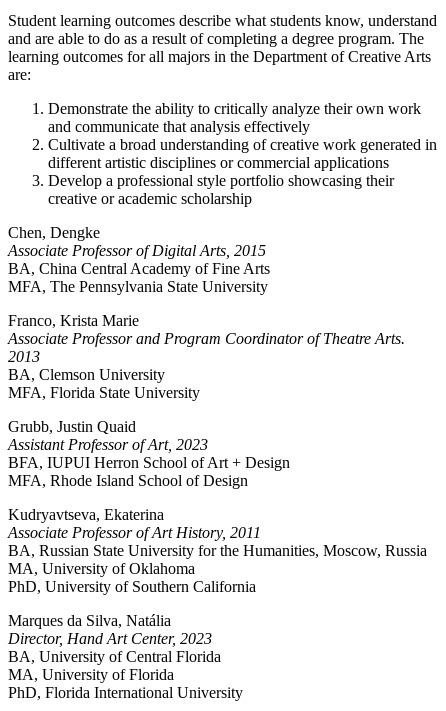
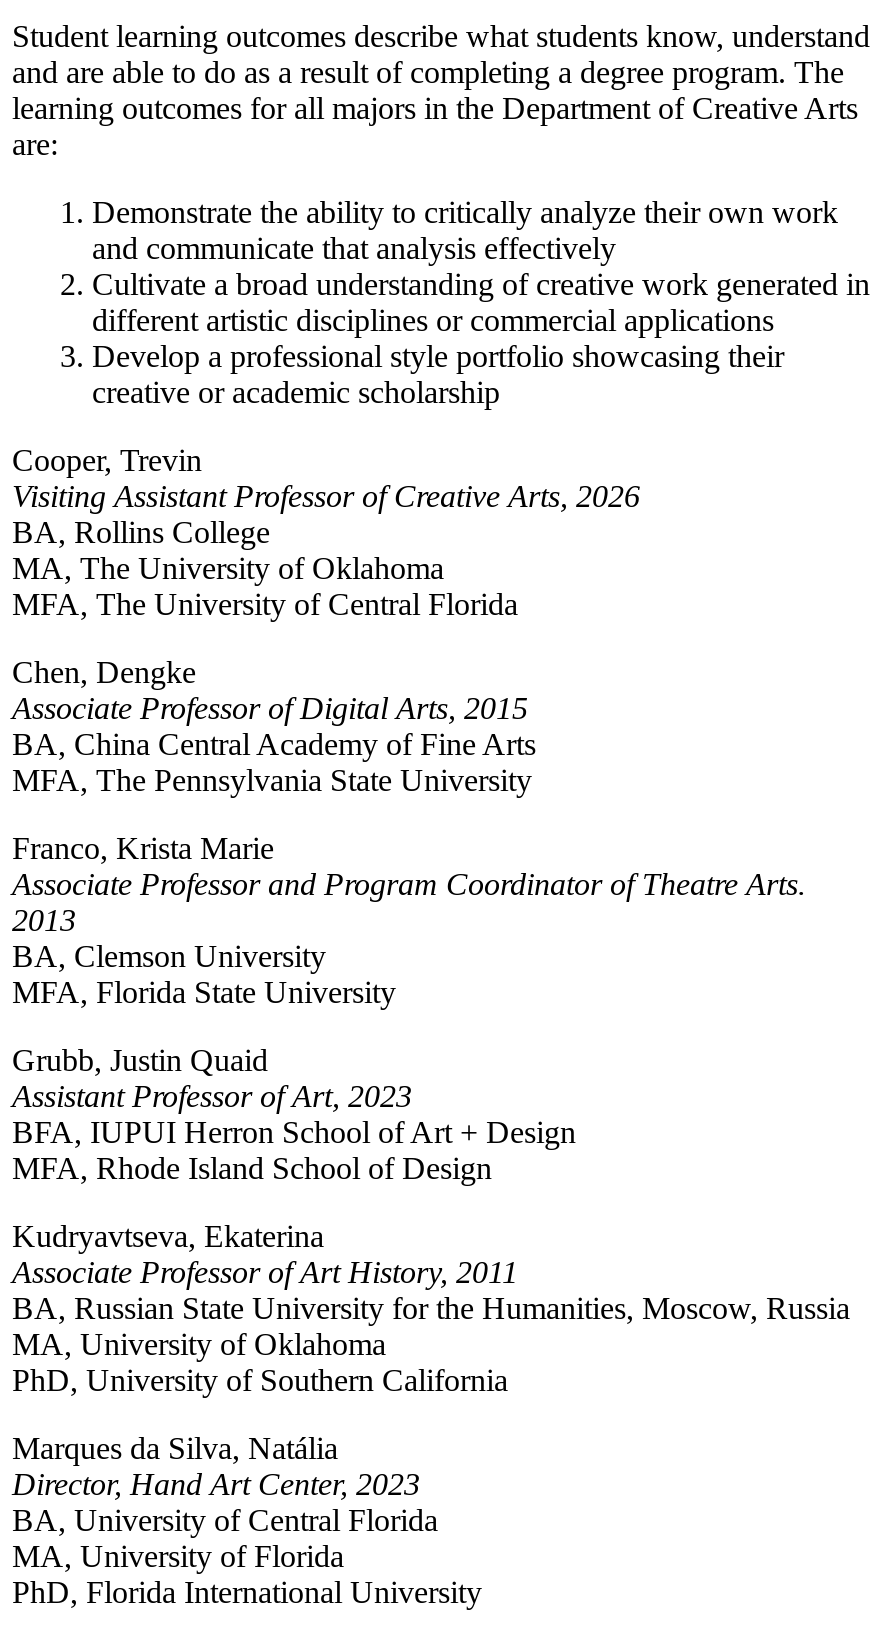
none -> [12,442,640,620] Cooper, Trevin | Visiting Assistant Professor of Creative Arts, 2026 | BA, Rollins College | MA, The University of Oklahoma | MFA, The University of Central Florida

